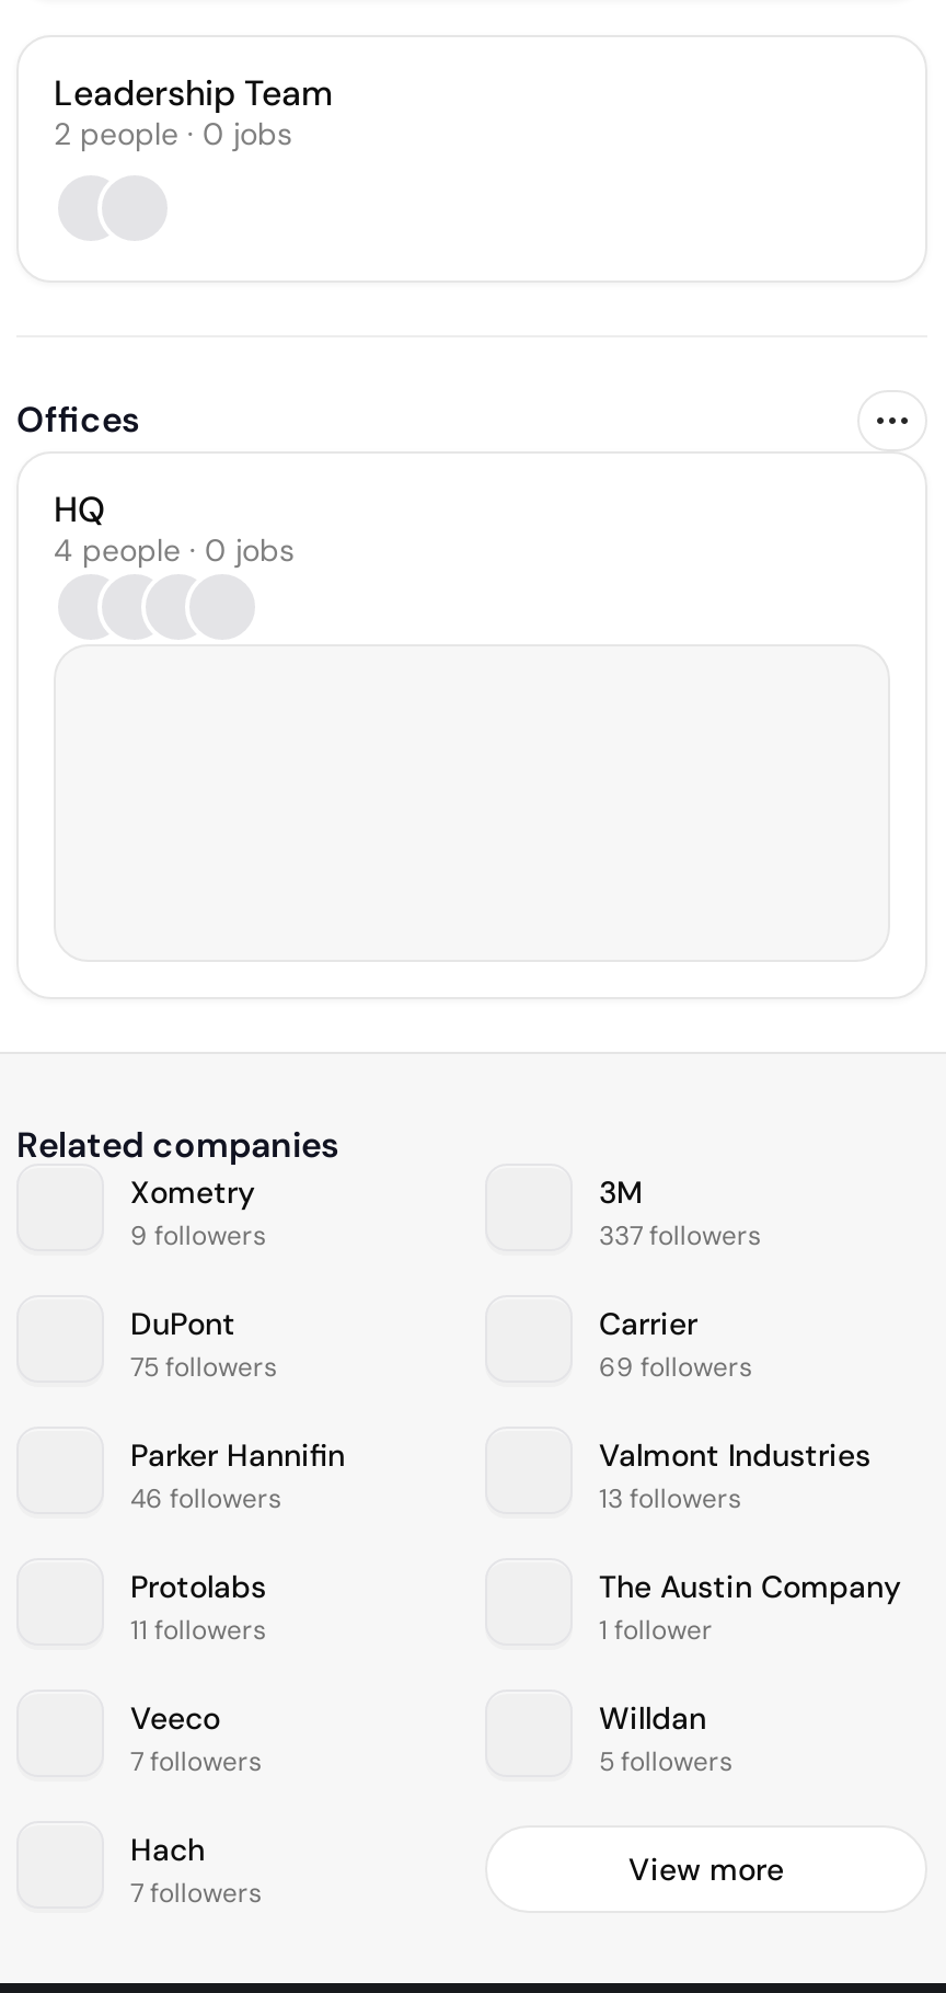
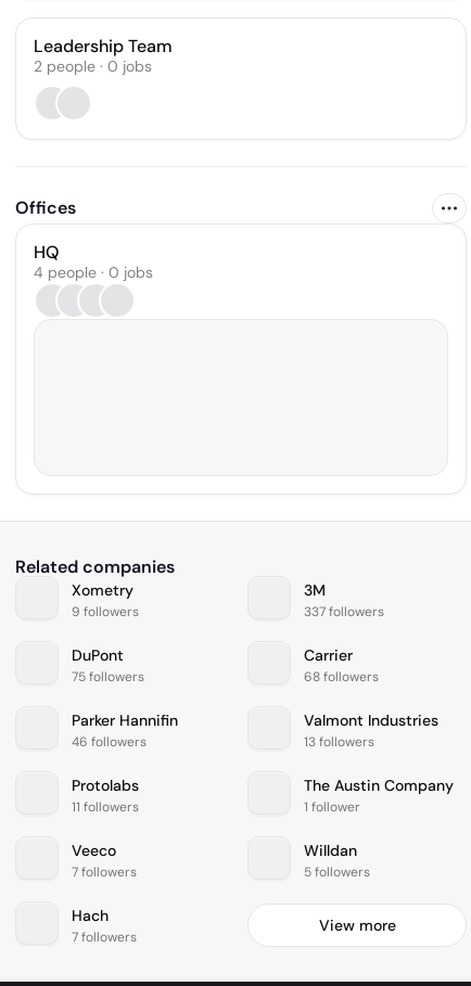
[599,1349,752,1384] 69 followers -> [304,668,379,685] 68 followers

